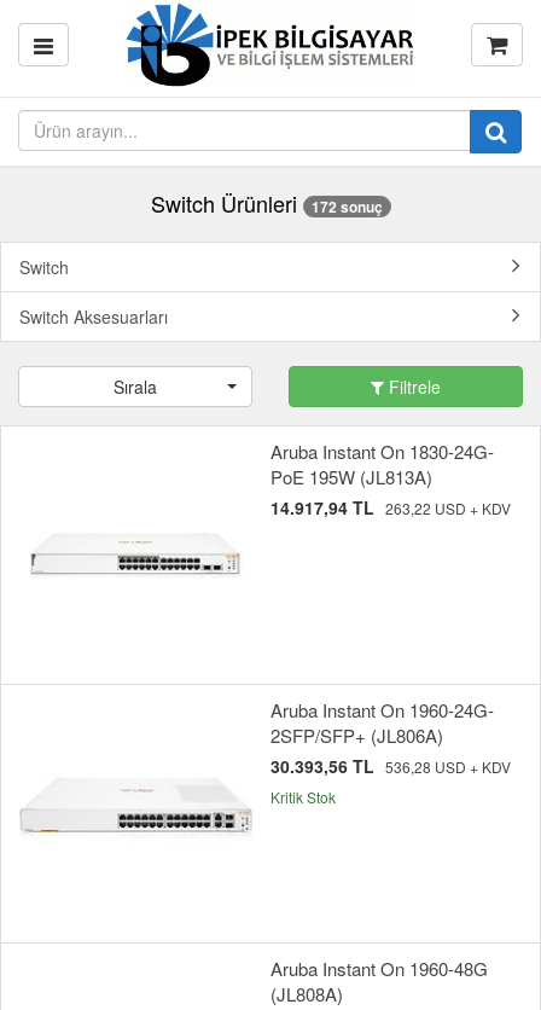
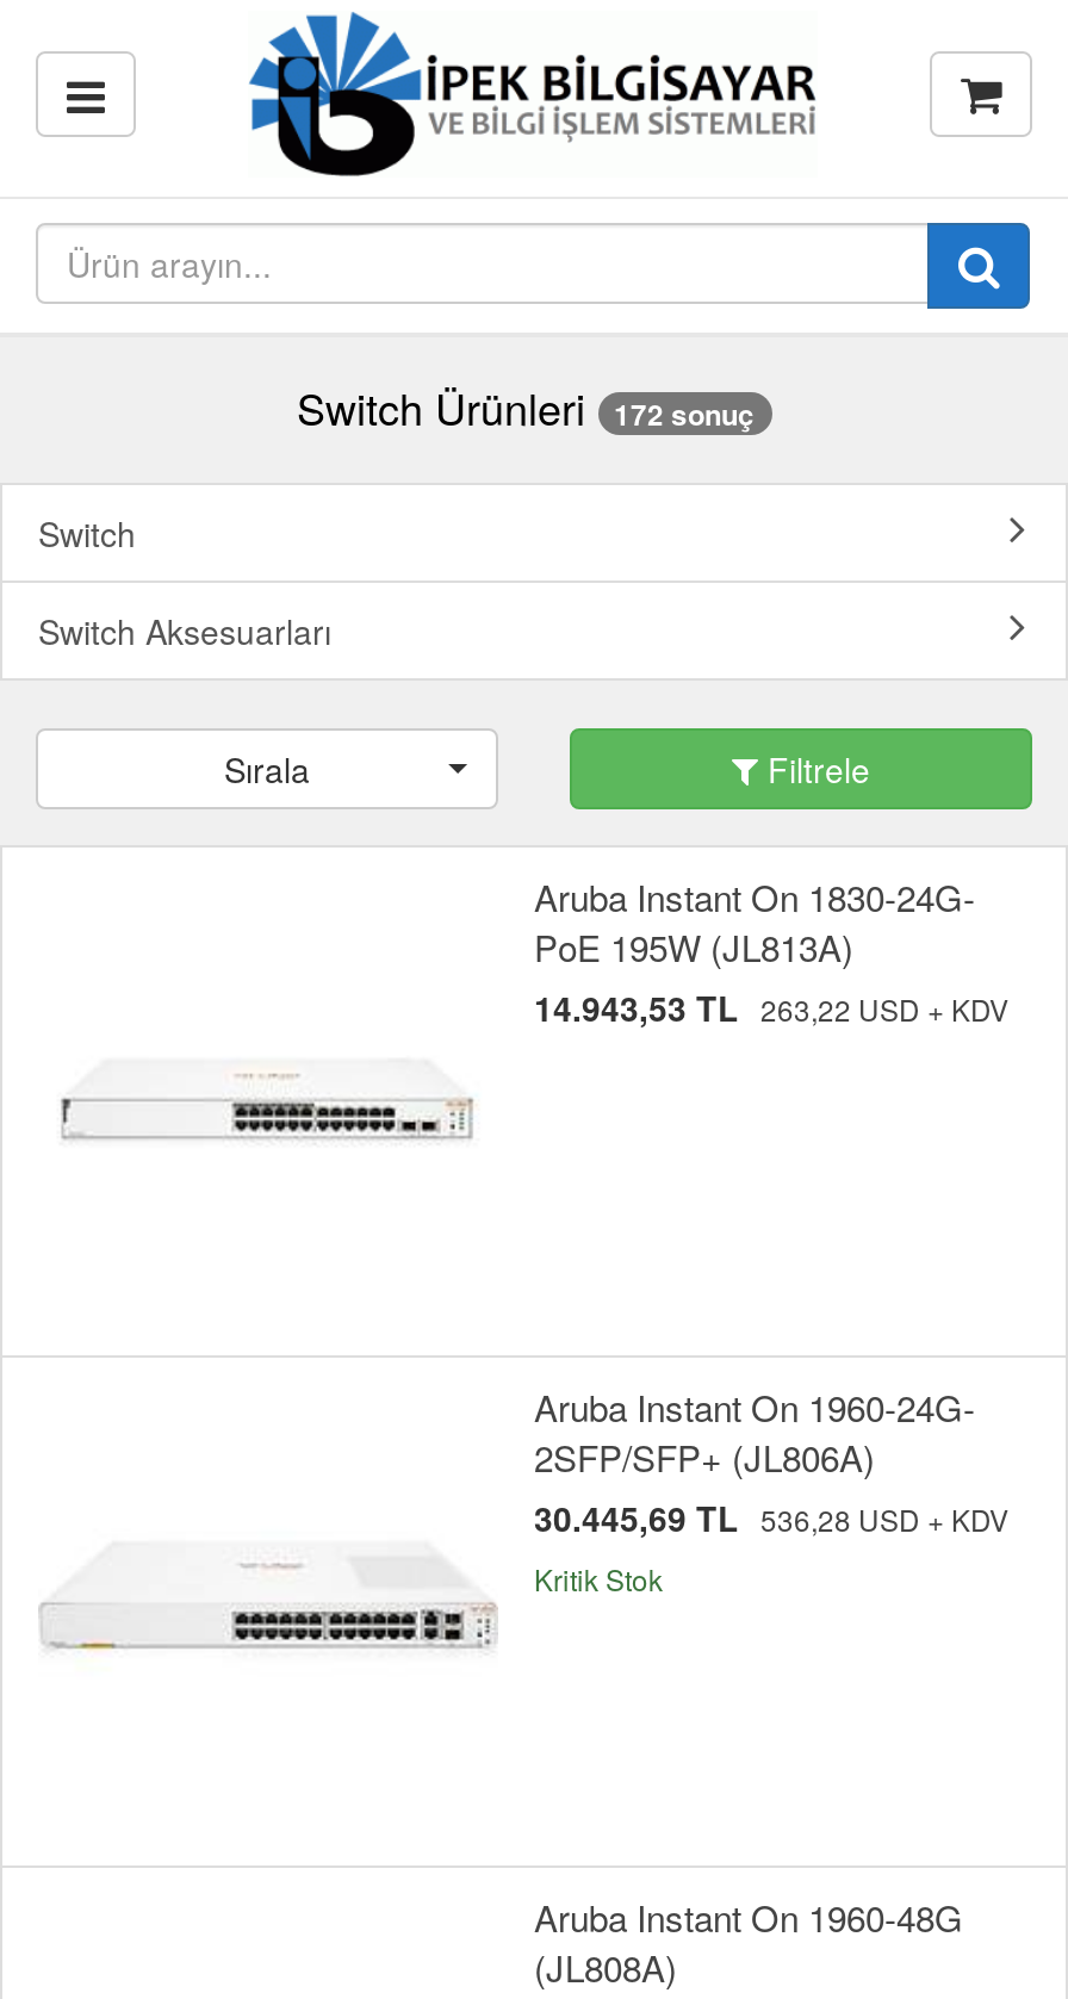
[270,496,511,520] 14.917,94 TL 263,22 USD + KDV -> [534,984,1008,1032] 14.943,53 TL 263,22 USD + KDV
[270,754,511,778] 30.393,56 TL 536,28 USD + KDV -> [534,1494,1008,1542] 30.445,69 TL 536,28 USD + KDV

